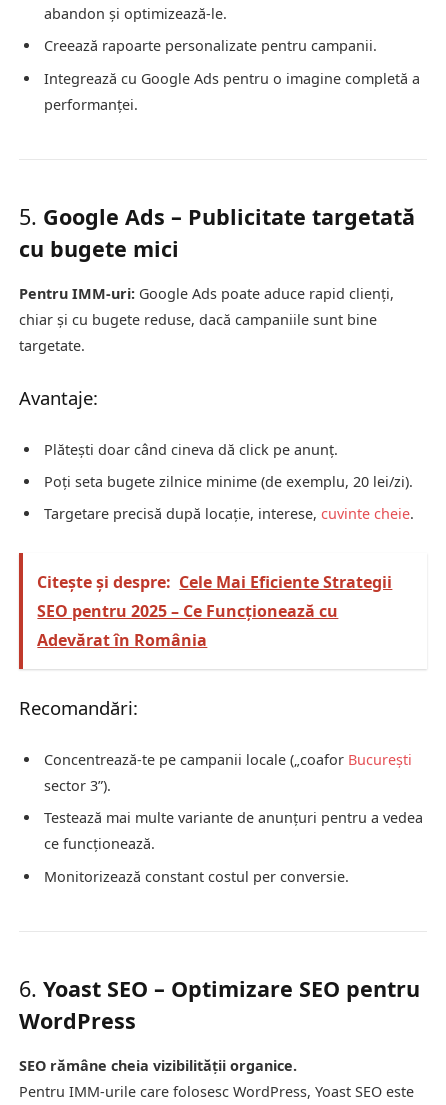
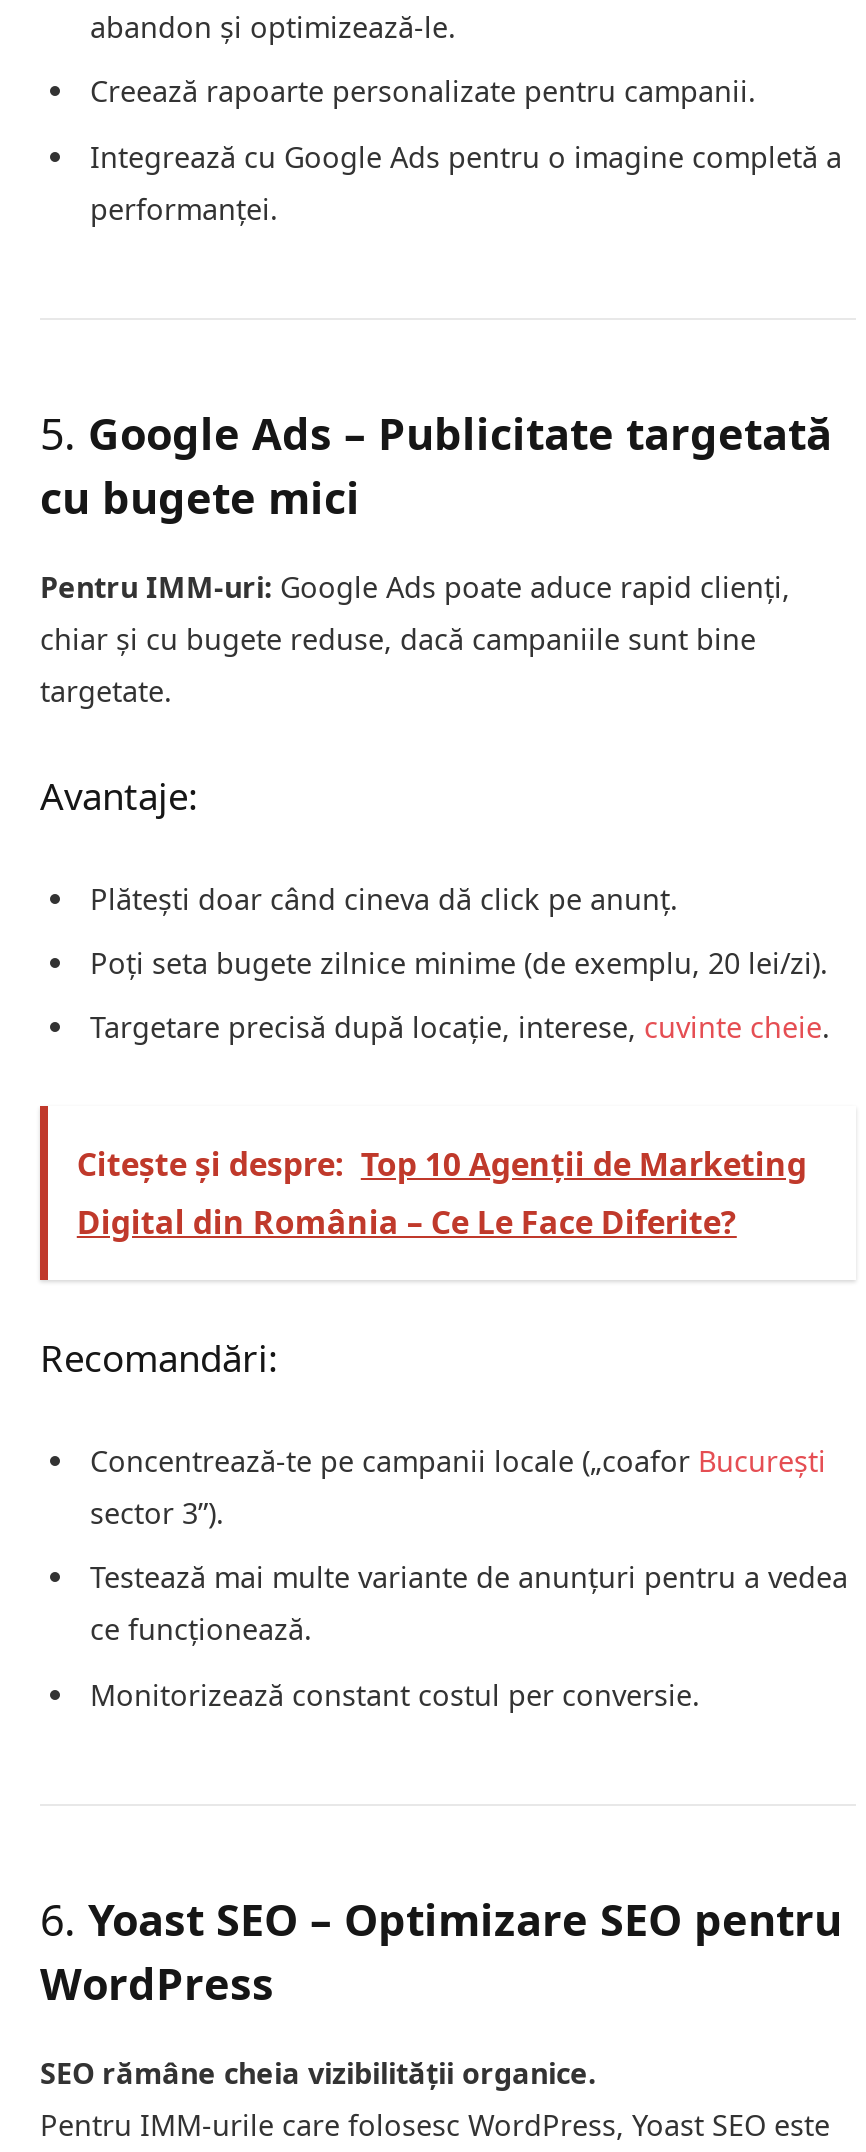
[37,571,392,651] Citește și despre: Cele Mai Eficiente Strategii | SEO pentru 2025 – Ce Funcționează cu | Adevărat în România -> [77,1142,807,1244] Citește și despre: Top 10 Agenții de Marketing | Digital din România – Ce Le Face Diferite?

